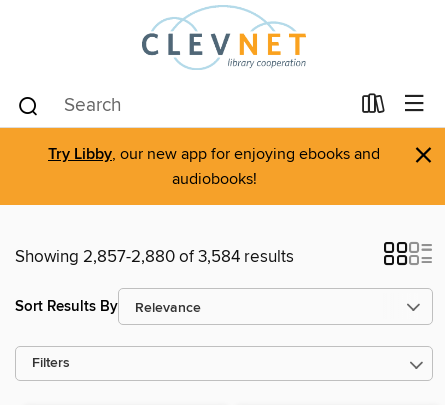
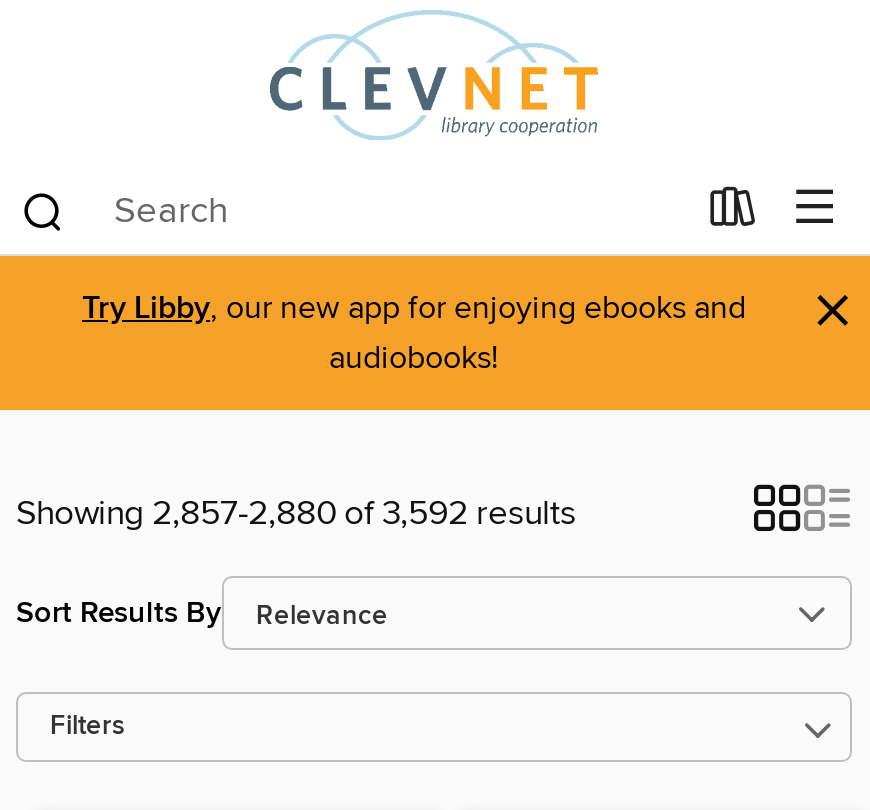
[15,246,294,268] Showing 2,857-2,880 of 3,584 results -> [16,492,576,536] Showing 2,857-2,880 of 3,592 results

